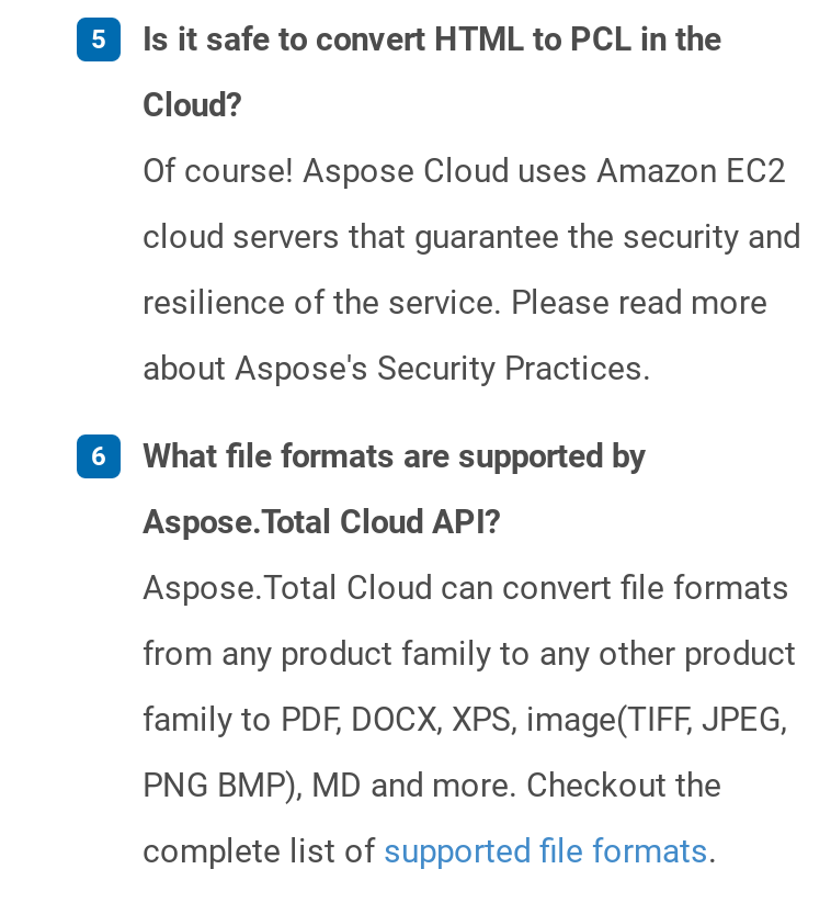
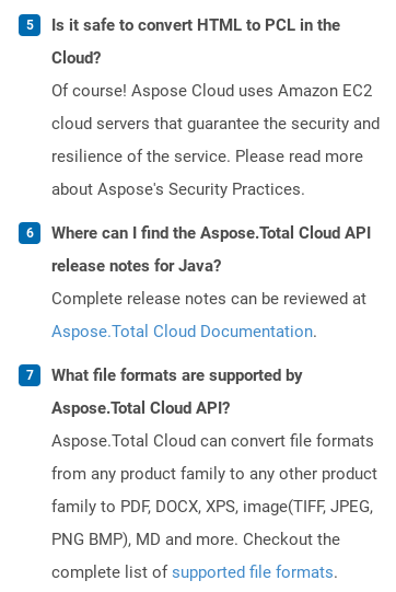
none -> [51,223,371,342] Where can I find the Aspose.Total Cloud API | release notes for Java? | Complete release notes can be reviewed at | Aspose.Total Cloud Documentation.

